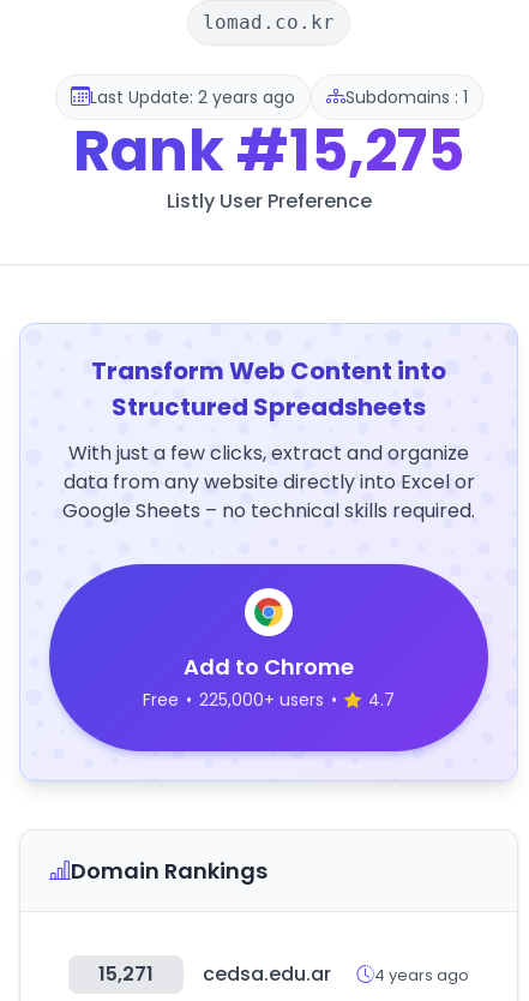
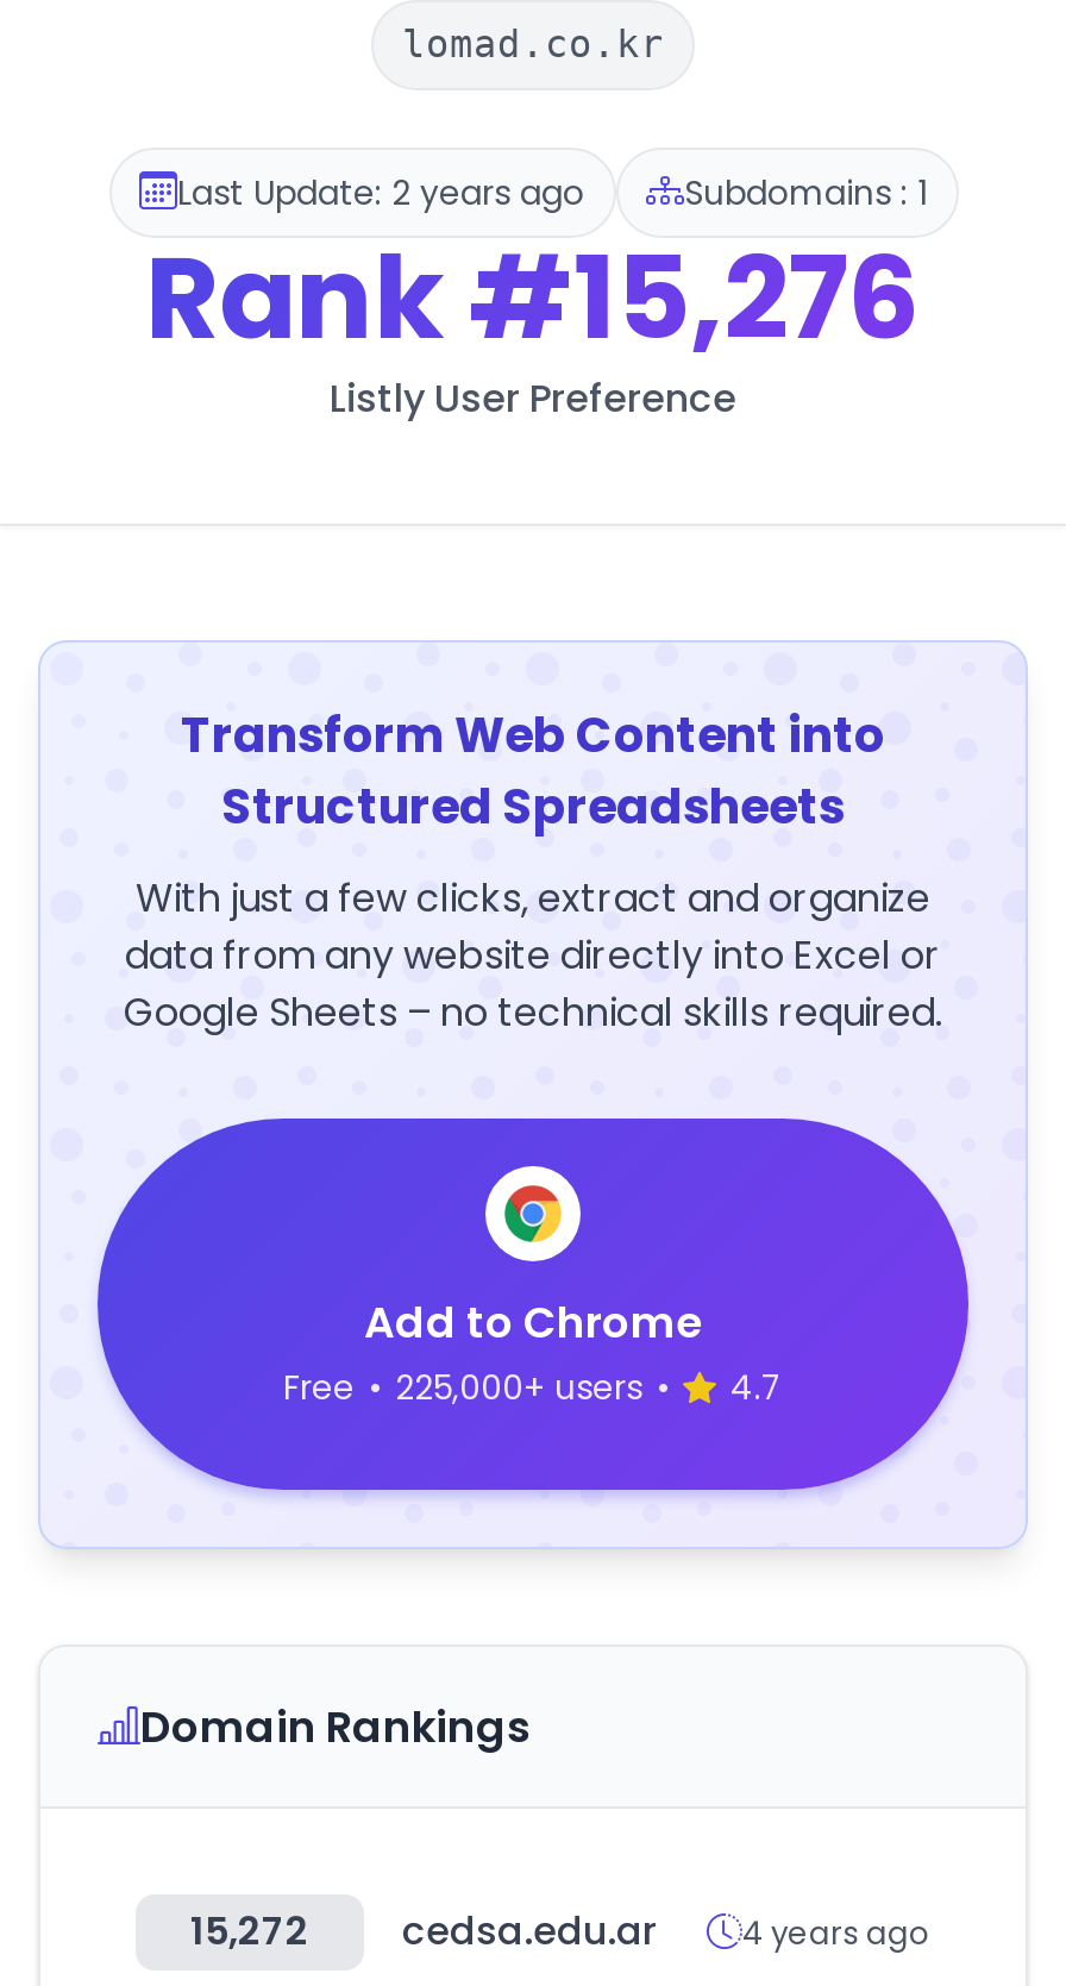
[73,110,464,191] Rank #15,275 -> [145,219,921,378] Rank #15,276
[98,960,469,988] 15,271 cedsa.edu.ar 4 years ago -> [190,1904,930,1959] 15,272 cedsa.edu.ar 4 years ago

